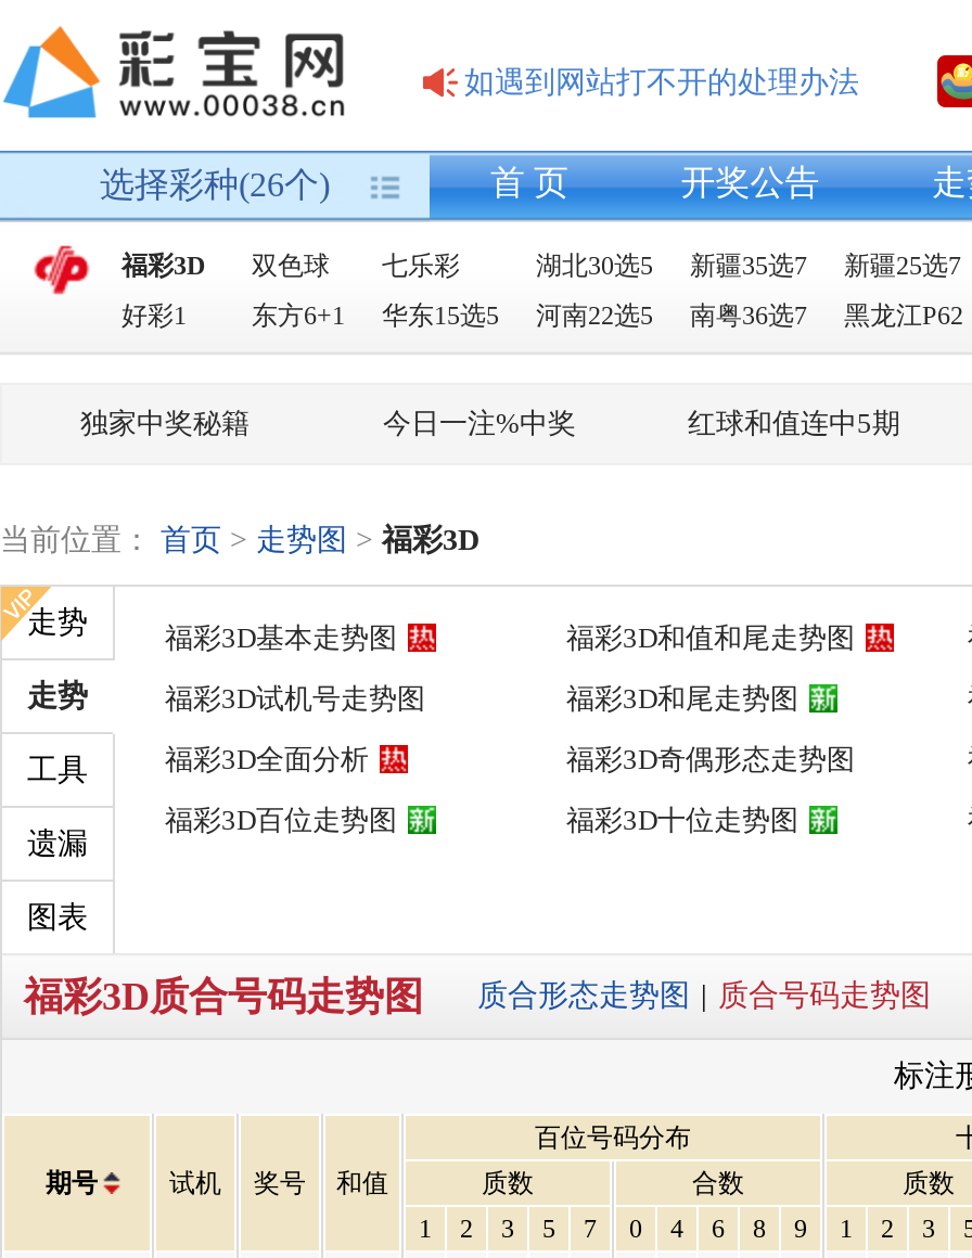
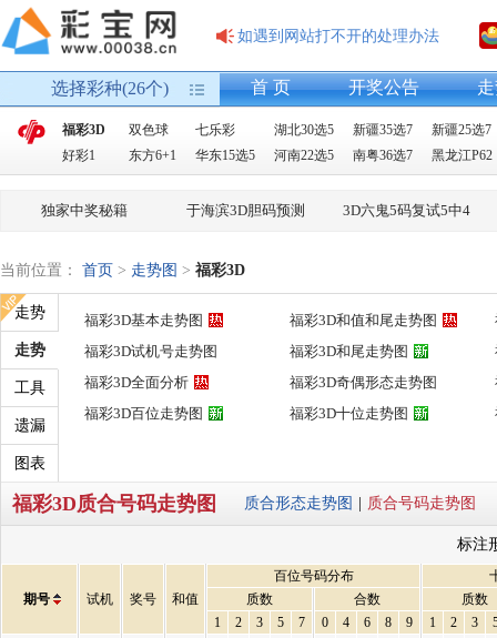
[383,407,900,439] 今日一注%中奖 | 红球和值连中5期 -> [186,202,470,219] 于海滨3D胆码预测 | 3D六鬼5码复试5中4

